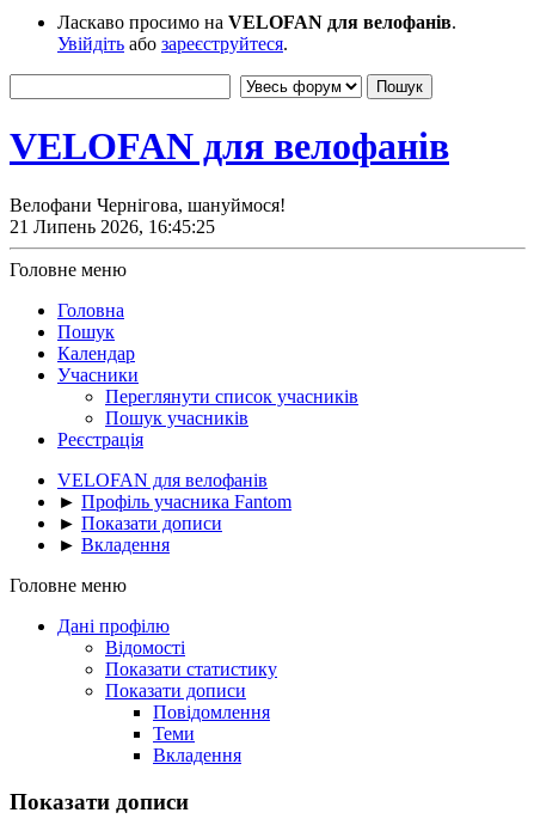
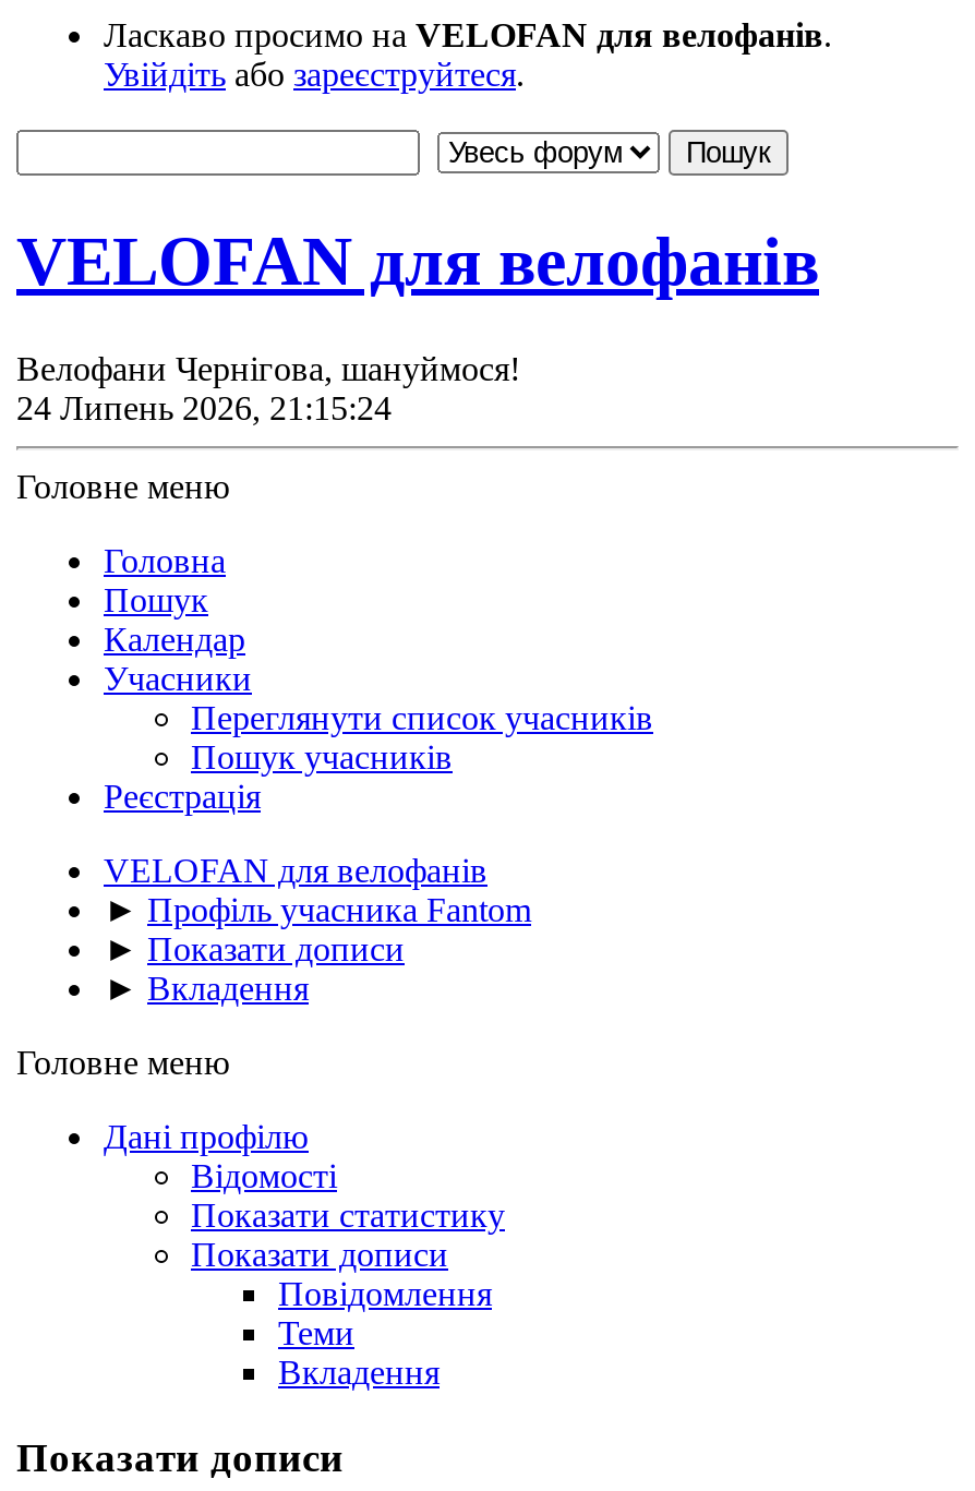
[10,216,215,237] 21 Липень 2026, 16:45:25 -> [16,389,392,426] 24 Липень 2026, 21:15:24

